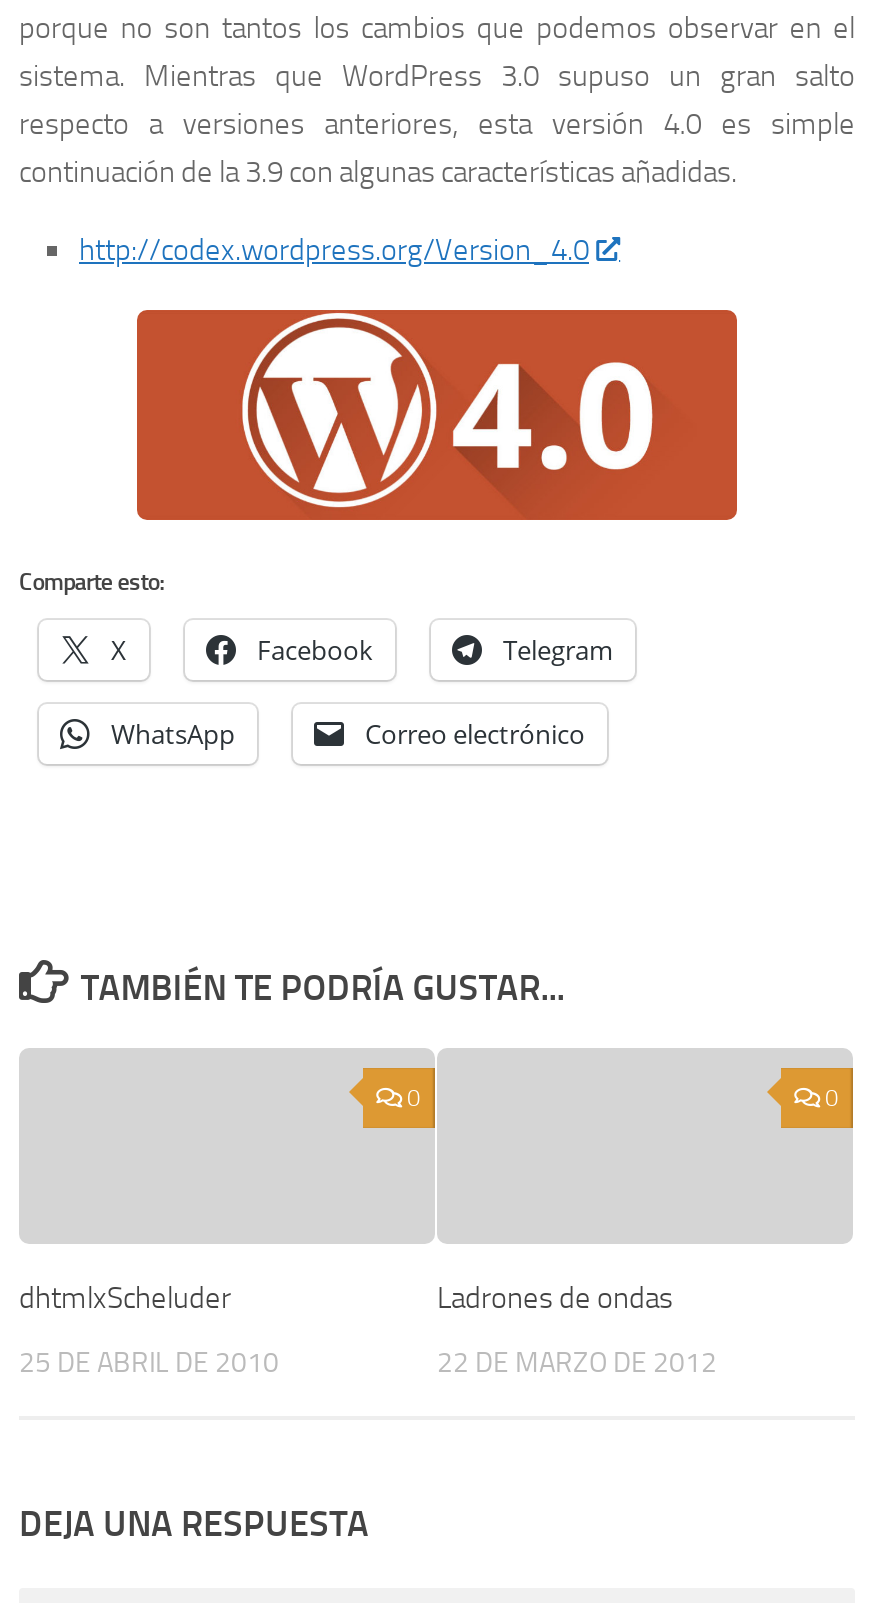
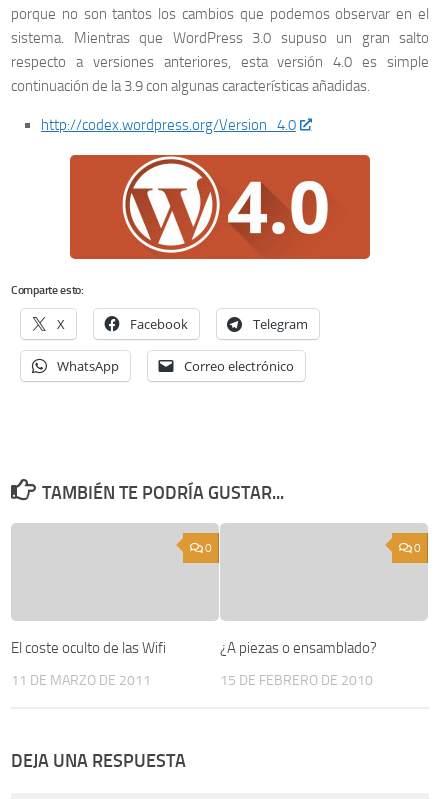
[19,1279,231,1315] dhtmlxScheluder -> [11,639,166,657] El coste oculto de las Wifi
[437,1279,673,1315] Ladrones de ondas -> [220,639,377,657] ¿A piezas o ensamblado?
[19,1345,279,1379] 25 DE ABRIL DE 2010 -> [11,672,151,689] 11 DE MARZO DE 2011
[437,1345,717,1379] 22 DE MARZO DE 2012 -> [220,672,373,689] 15 DE FEBRERO DE 2010

